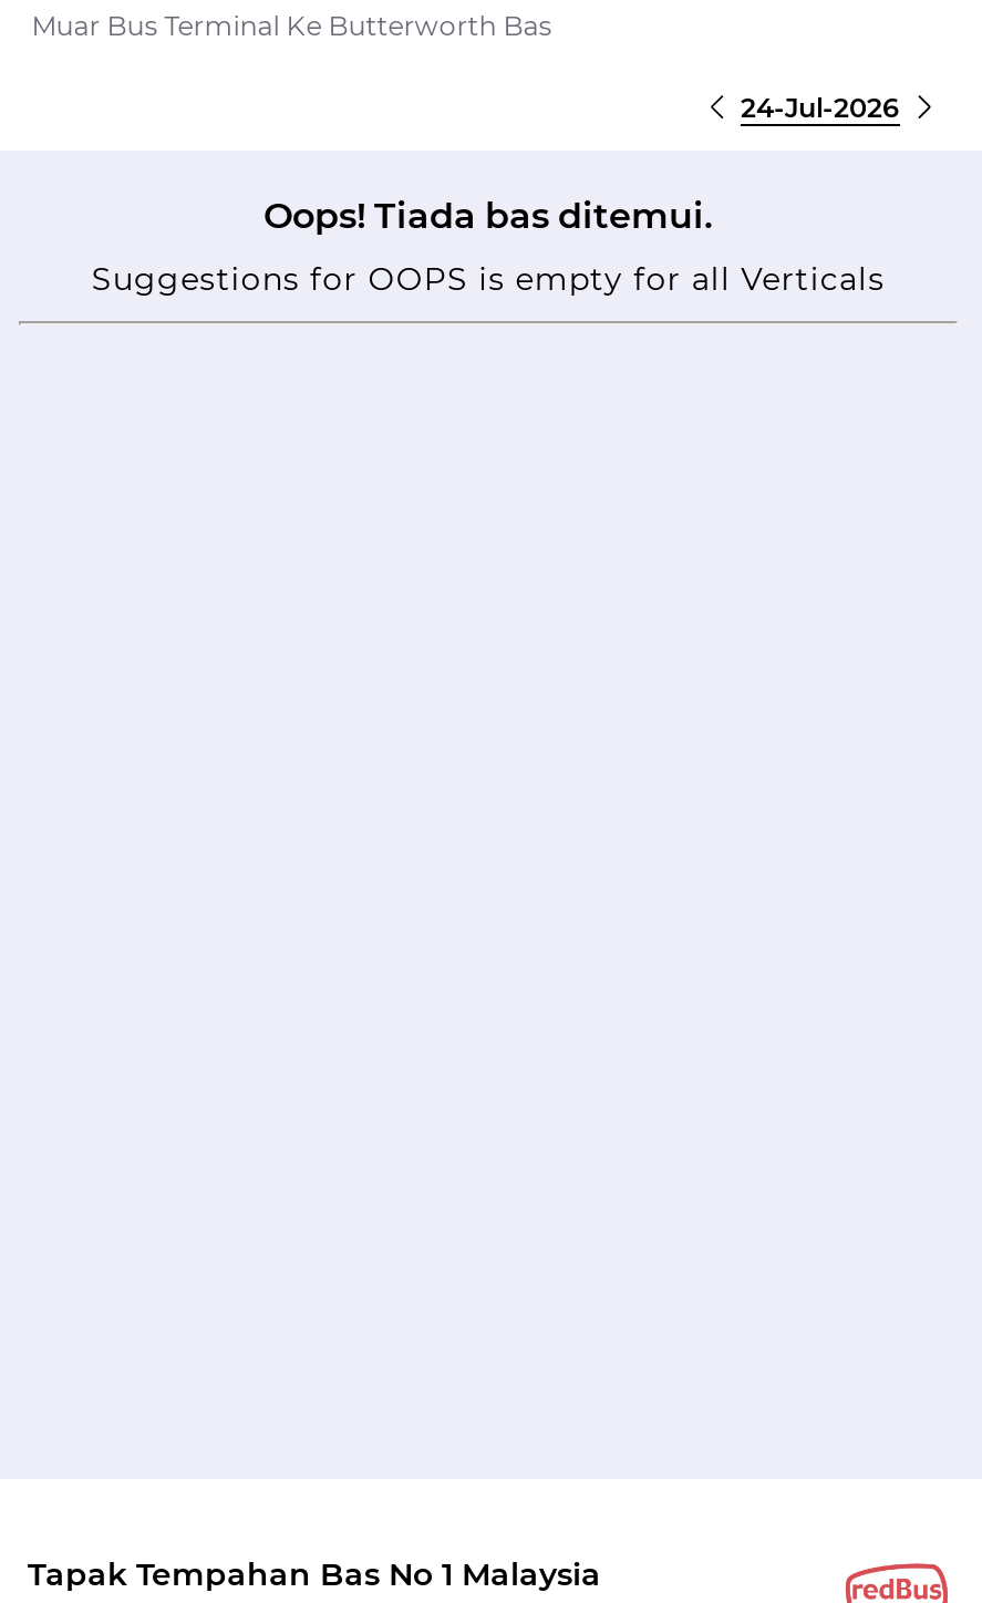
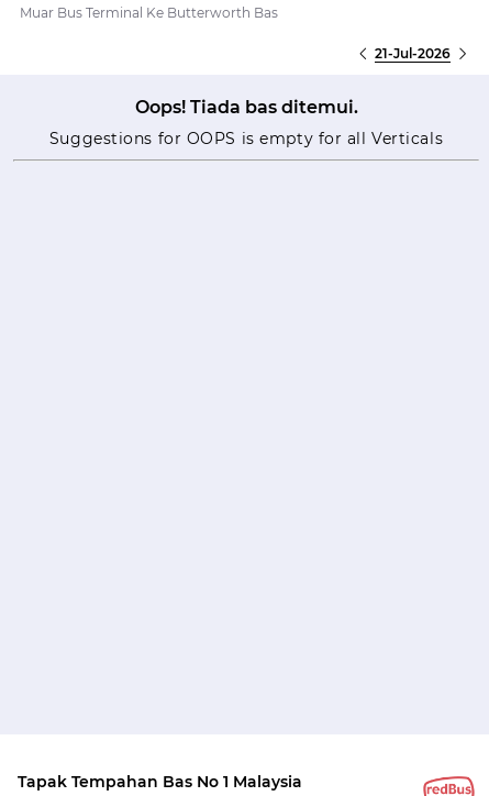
[741,91,900,124] 24-Jul-2026 -> [375,45,451,62] 21-Jul-2026

